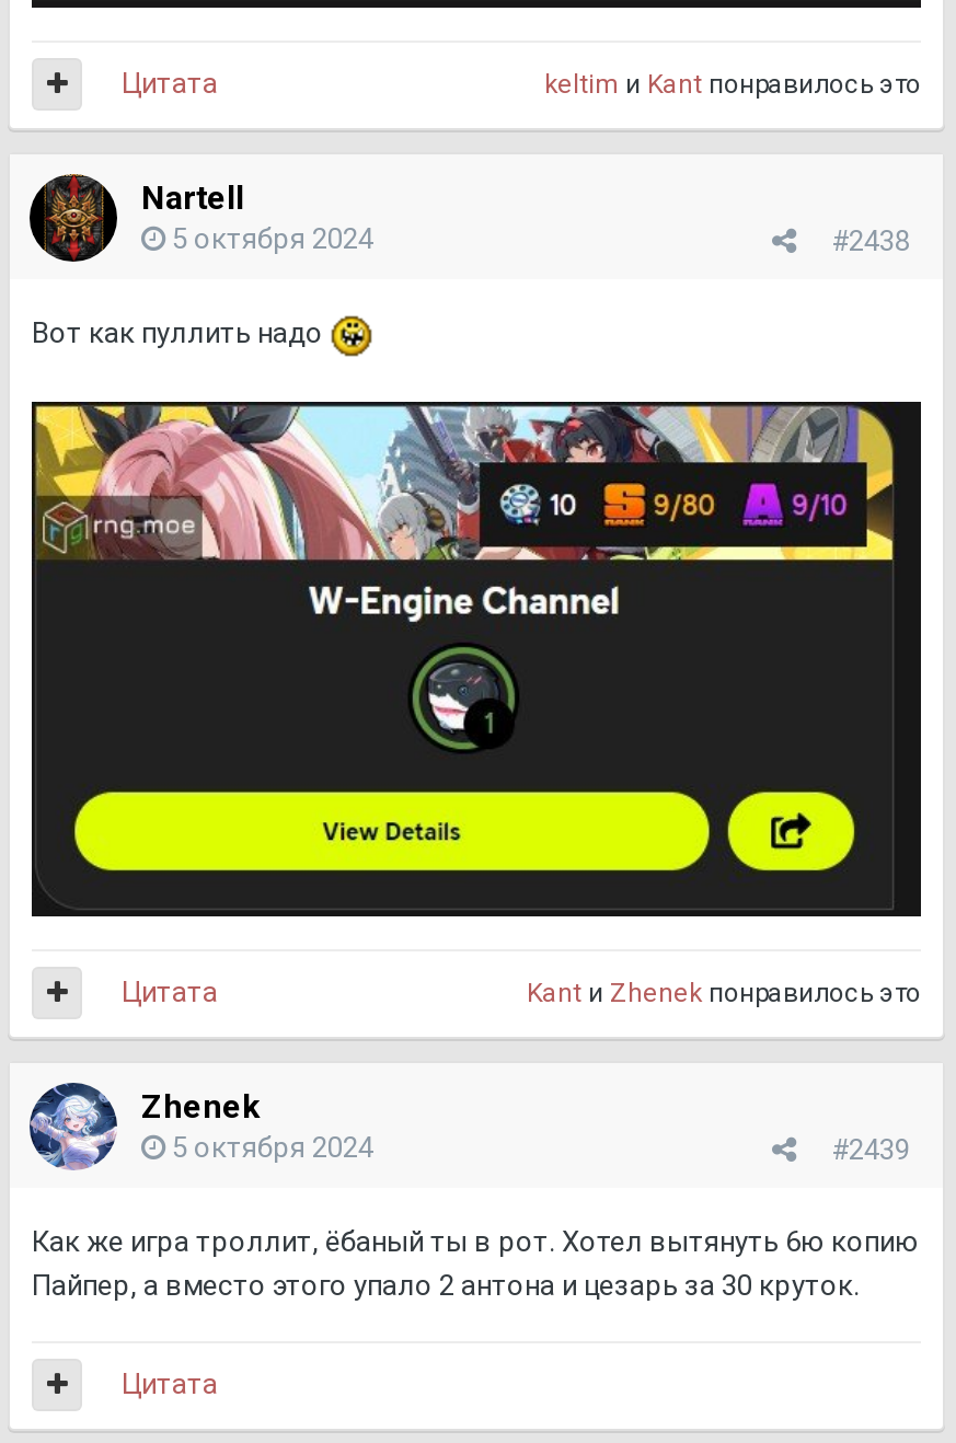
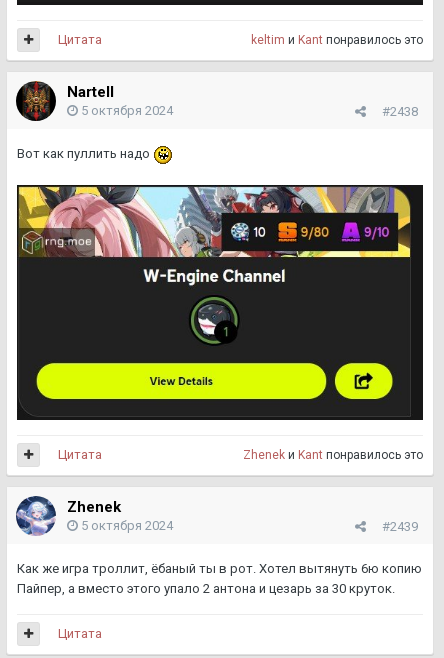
[527,978,921,1008] Kant и Zhenek понравилось это -> [243,448,423,462] Zhenek и Kant понравилось это

